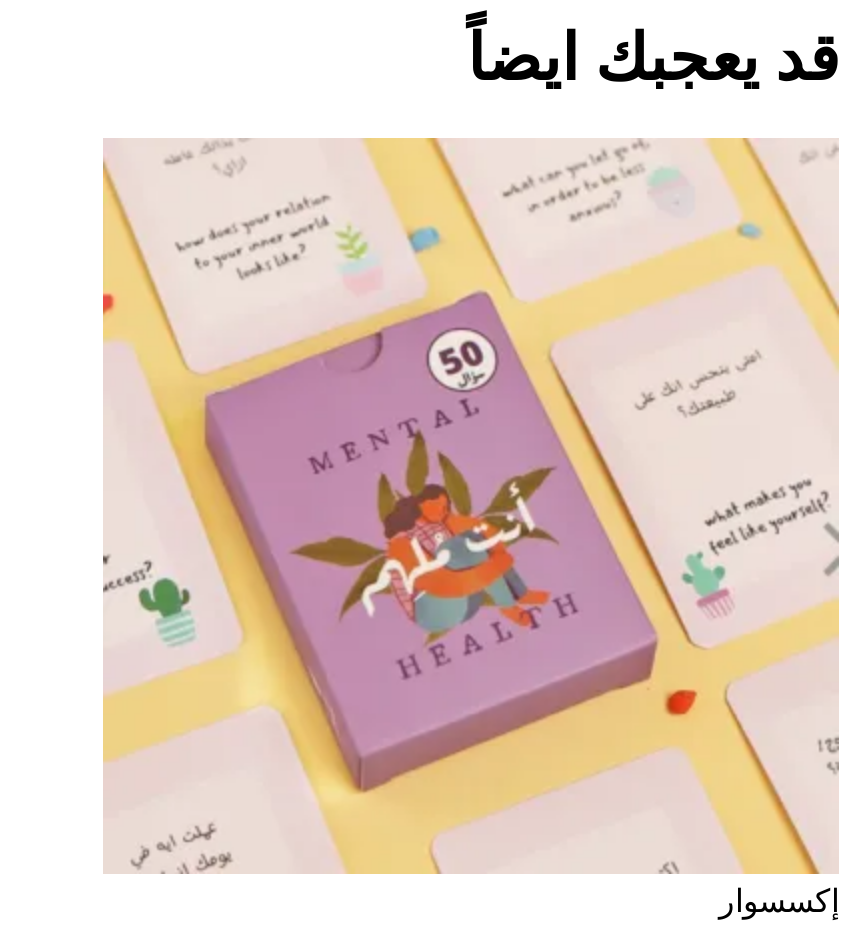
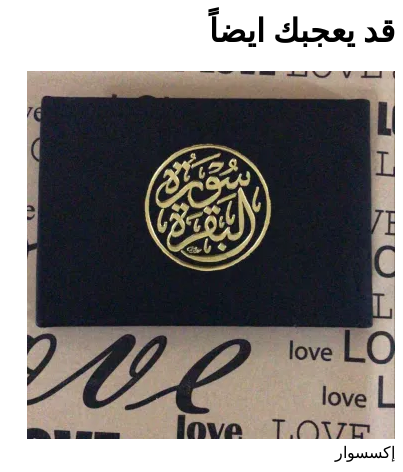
[101,136,841,876] [image] -> [26,70,396,440] [image]

